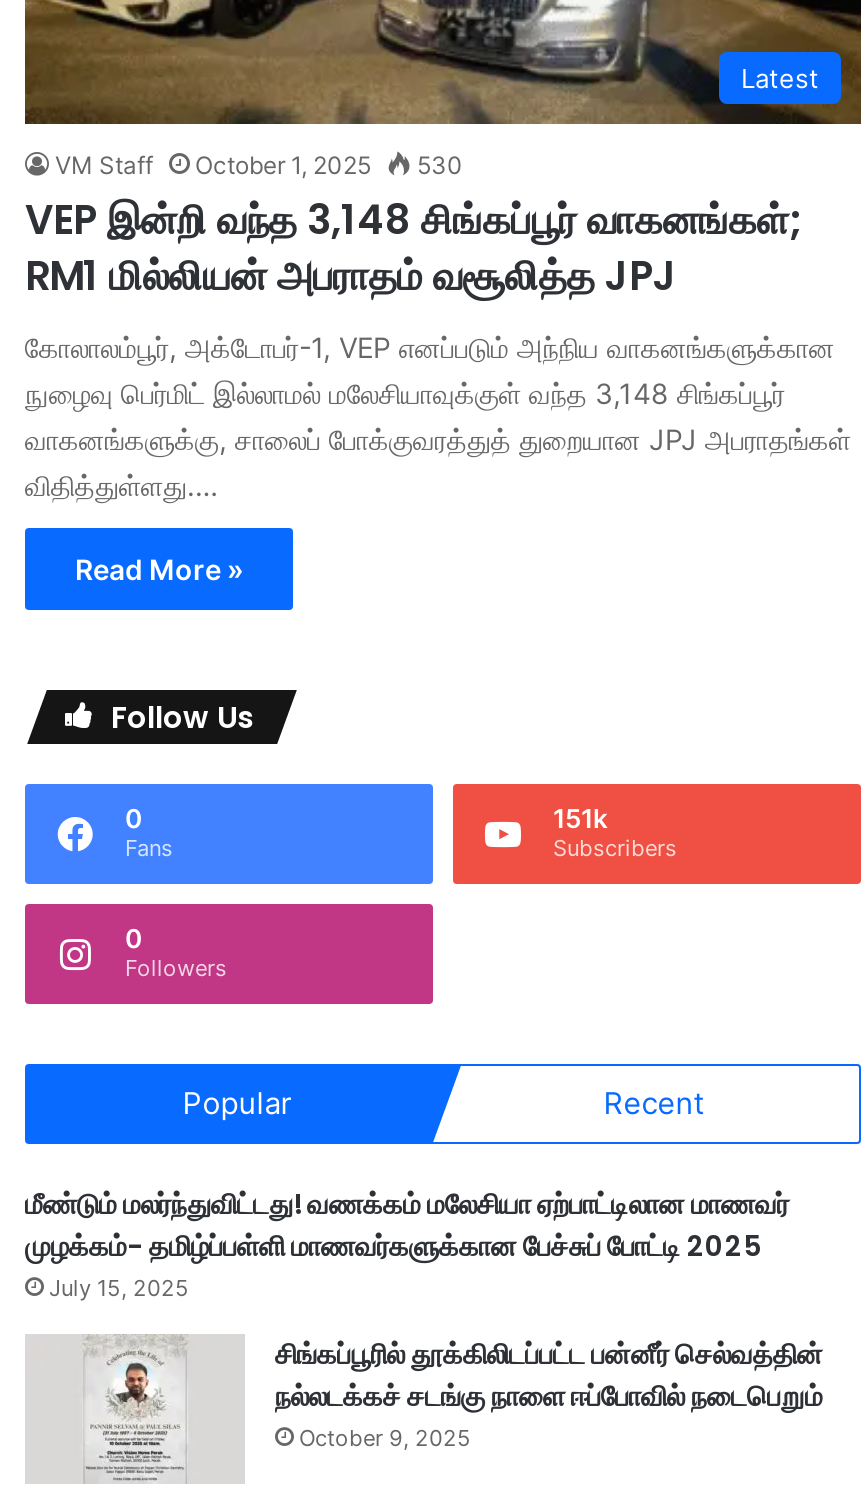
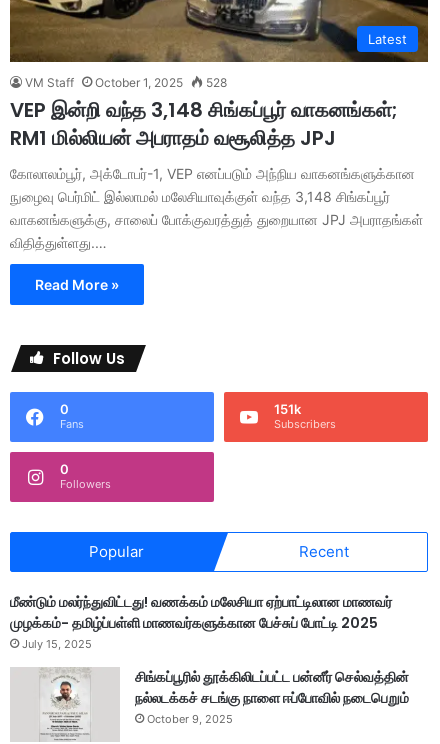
[55,151,463,181] VM Staff October 1, 2025 530 -> [25,75,227,90] VM Staff October 1, 2025 528

